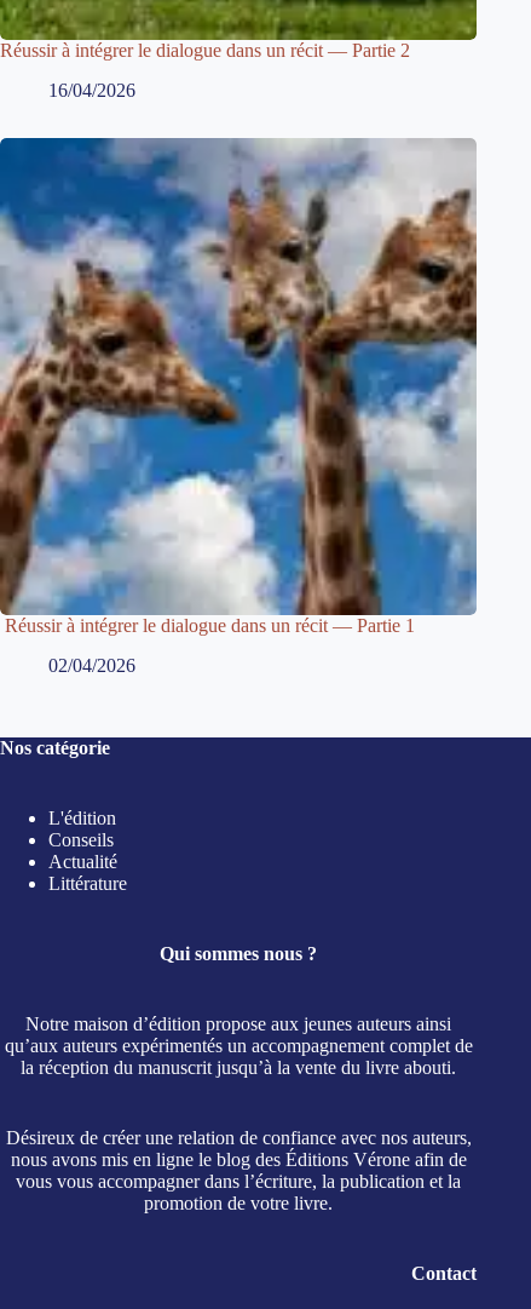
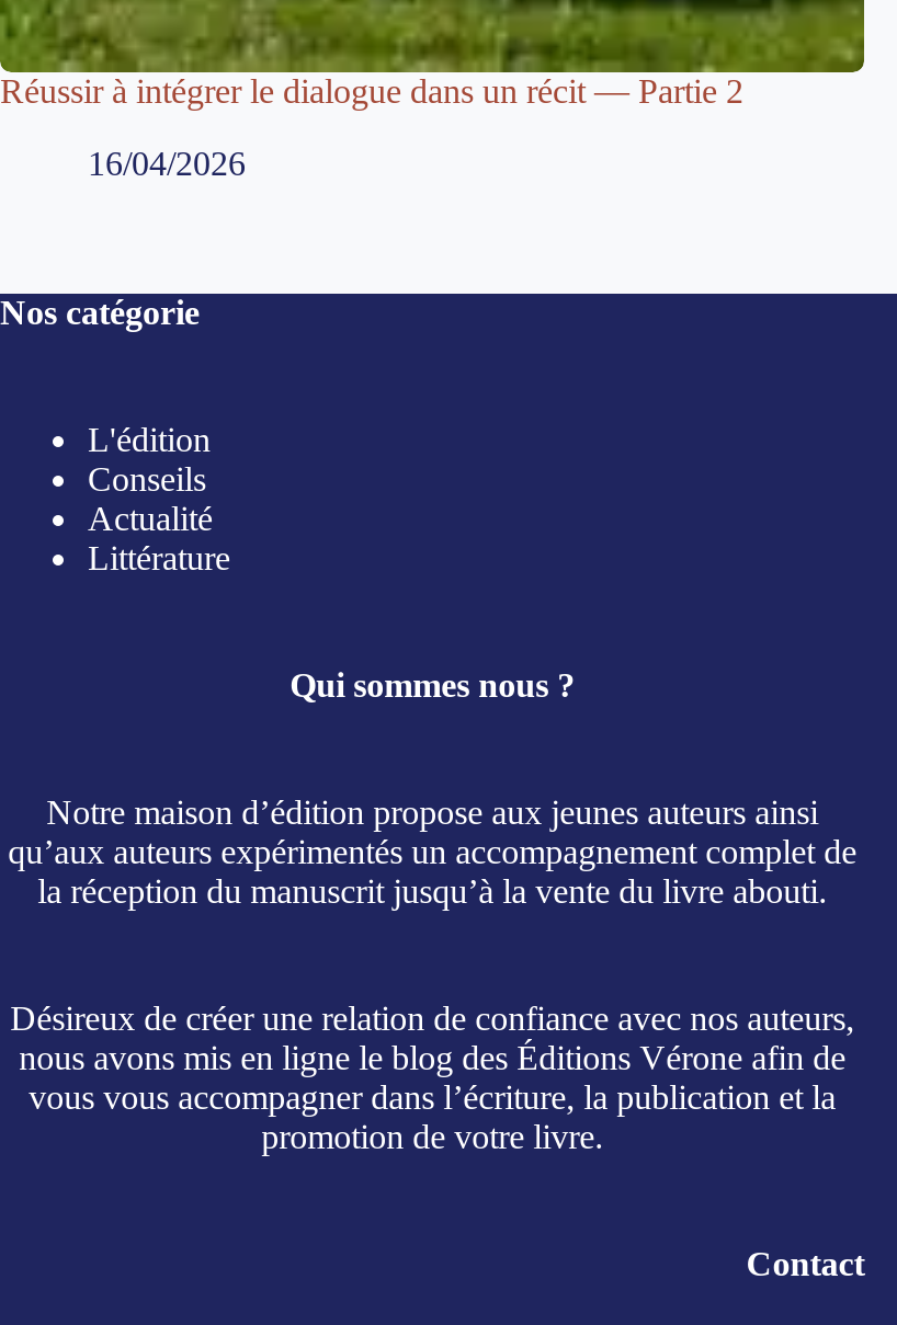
[0,137,478,676] [image] | Réussir à intégrer le dialogue dans un récit — Partie 1 | 02/04/2026 -> none

